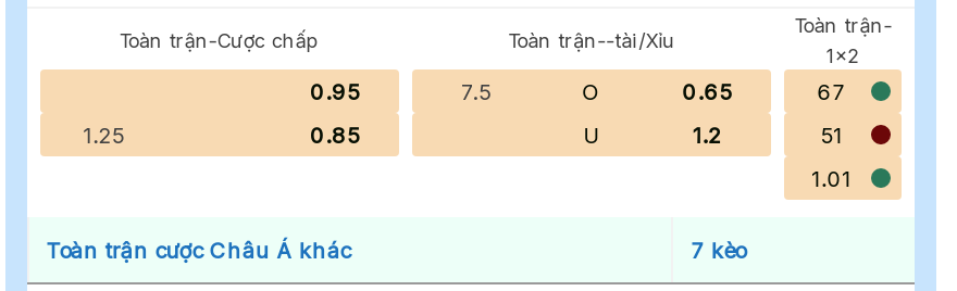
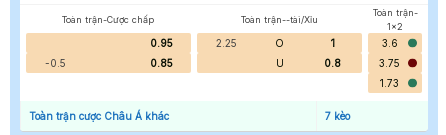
[461,79,492,105] 7.5 -> [216,37,237,49] 2.25
[682,79,732,105] 0.65 -> [331,37,335,49] 1
[817,79,845,105] 67 -> [382,37,398,49] 3.6
[83,122,125,148] 1.25 -> [45,57,66,69] -0.5
[693,122,721,148] 1.2 -> [324,57,341,69] 0.8
[820,122,842,148] 51 -> [379,57,400,69] 3.75
[812,166,851,192] 1.01 -> [380,77,399,89] 1.73

